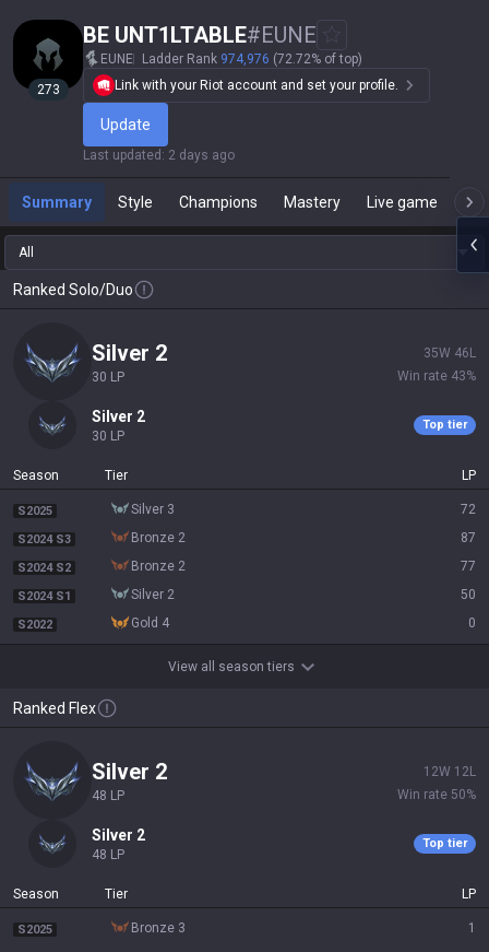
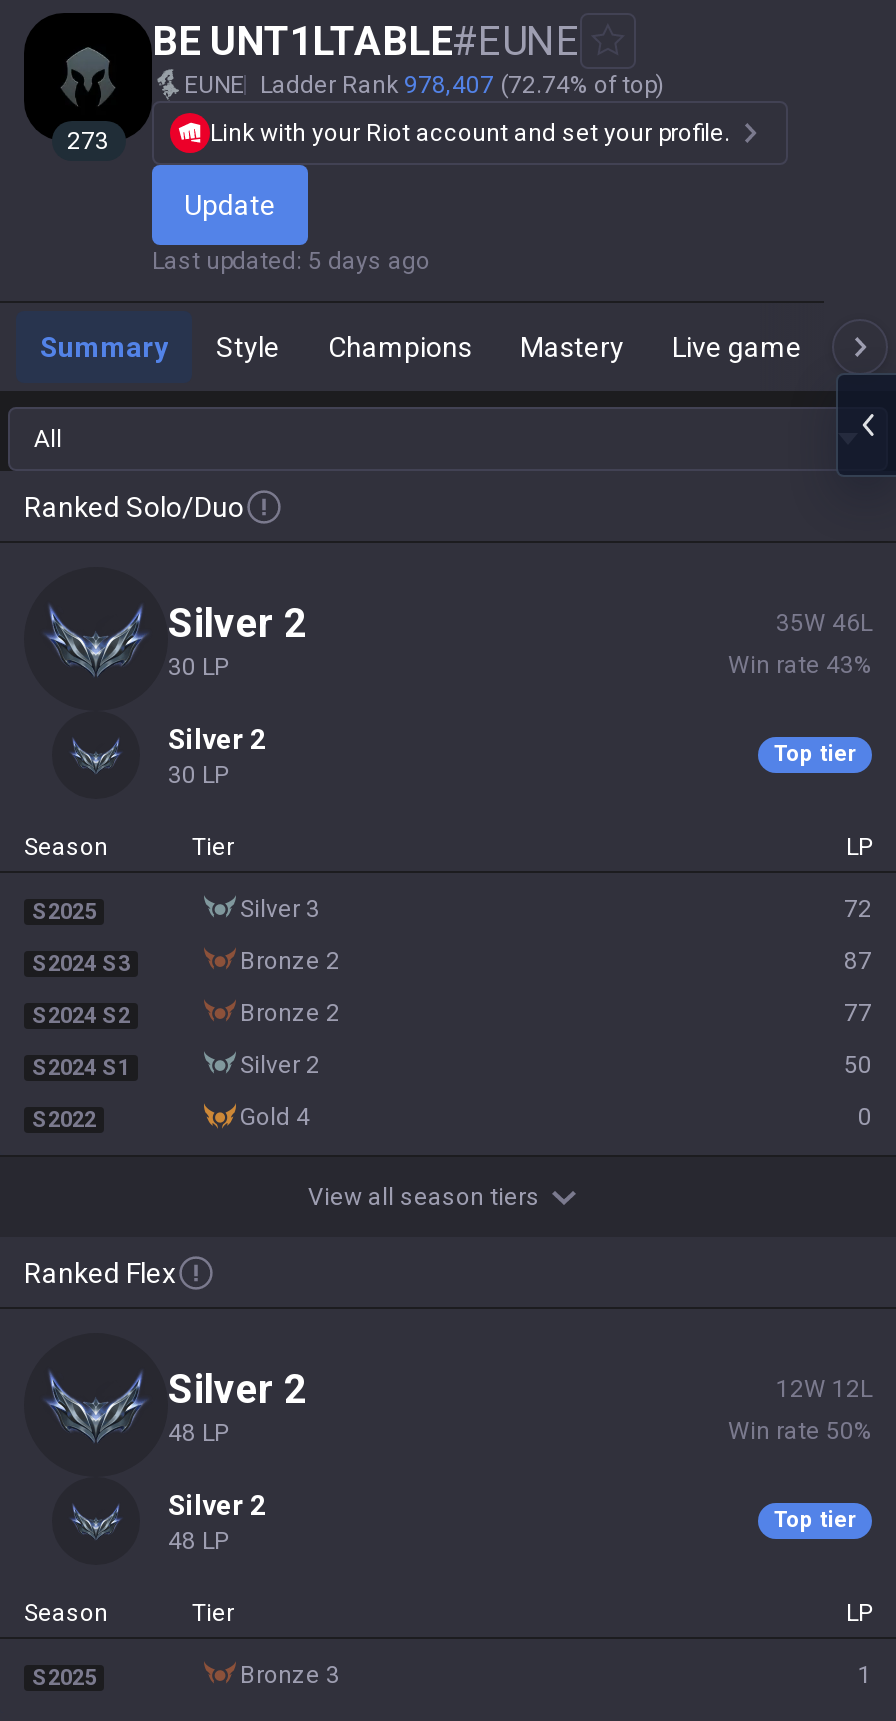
[100,51,362,67] EUNE Ladder Rank 974,976 (72.72% of top) -> [184,71,664,99] EUNE Ladder Rank 978,407 (72.74% of top)
[83,148,235,163] Last updated: 2 days ago -> [152,247,430,275] Last updated: 5 days ago

